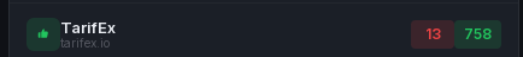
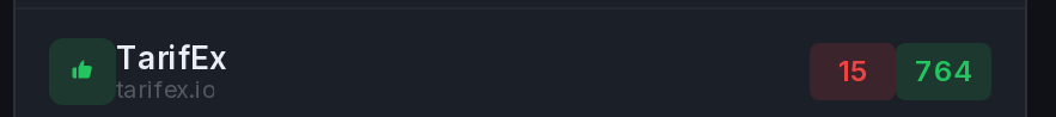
[425,24,440,42] 13 -> [838,51,867,87] 15
[464,24,492,42] 758 -> [915,51,972,87] 764

